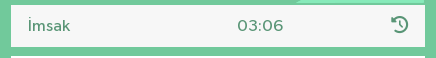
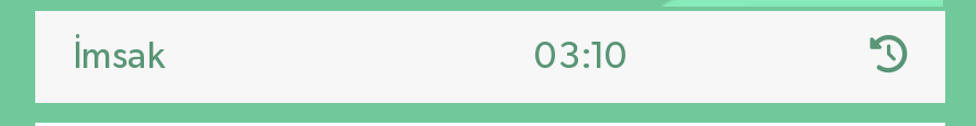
[236,18,282,35] 03:06 -> [534,39,629,76] 03:10

